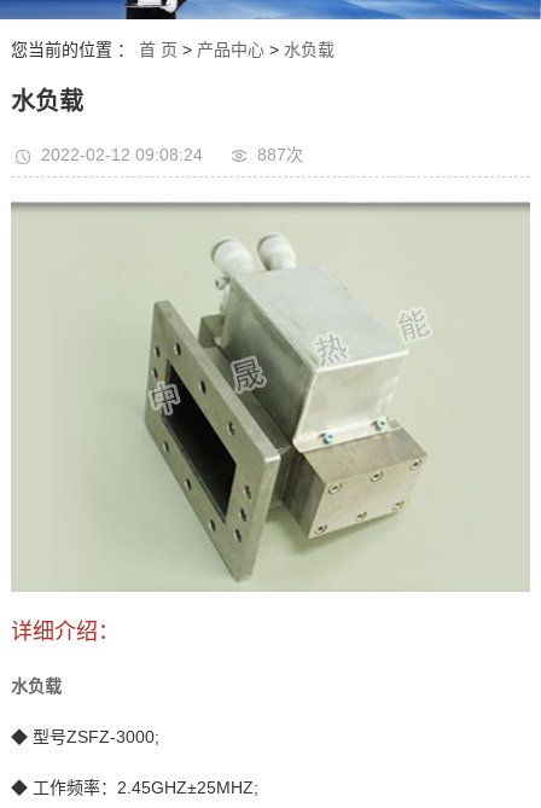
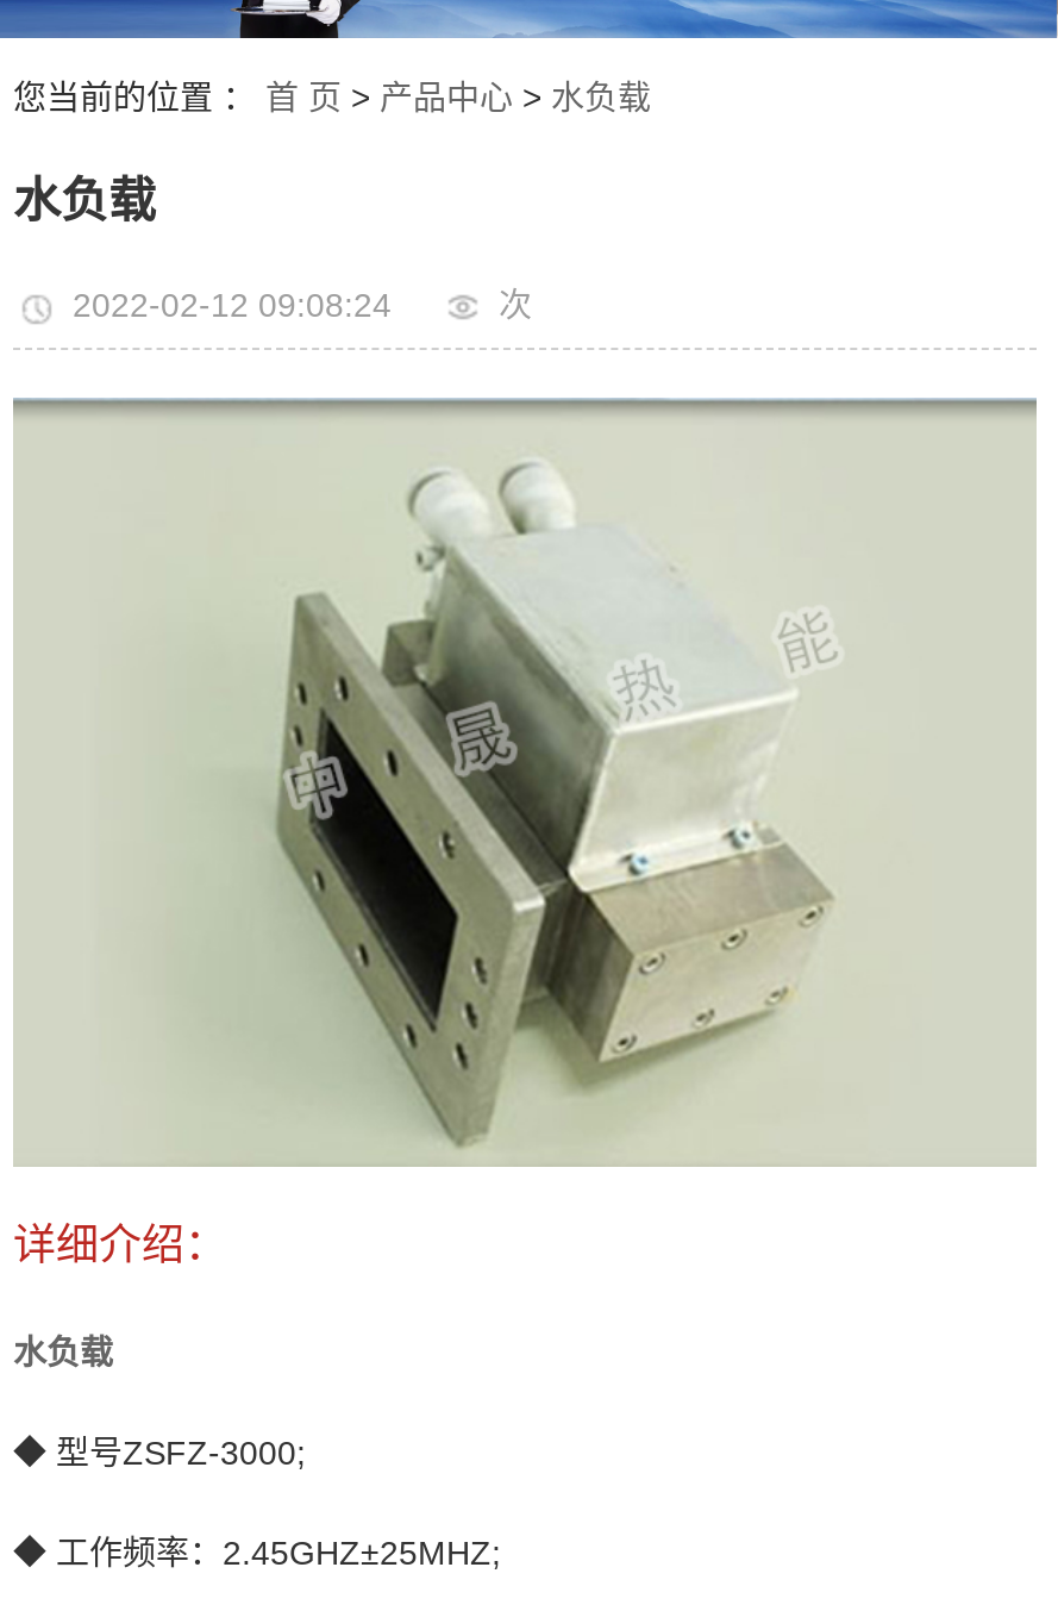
[257,145,303,164] 887次 -> [499,286,532,324] 次

